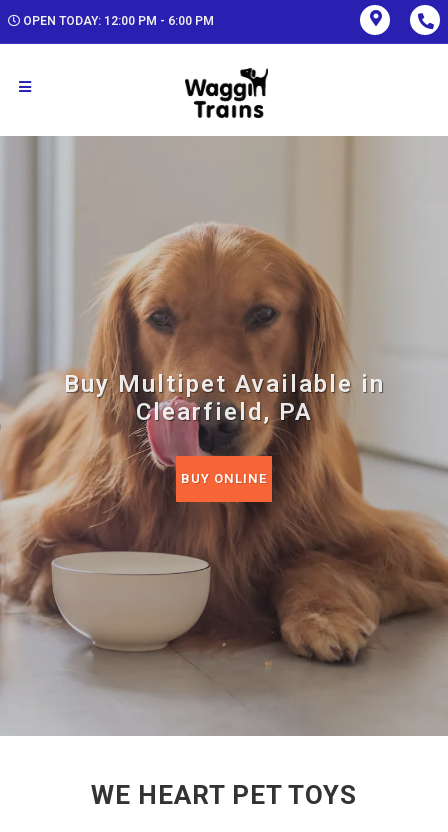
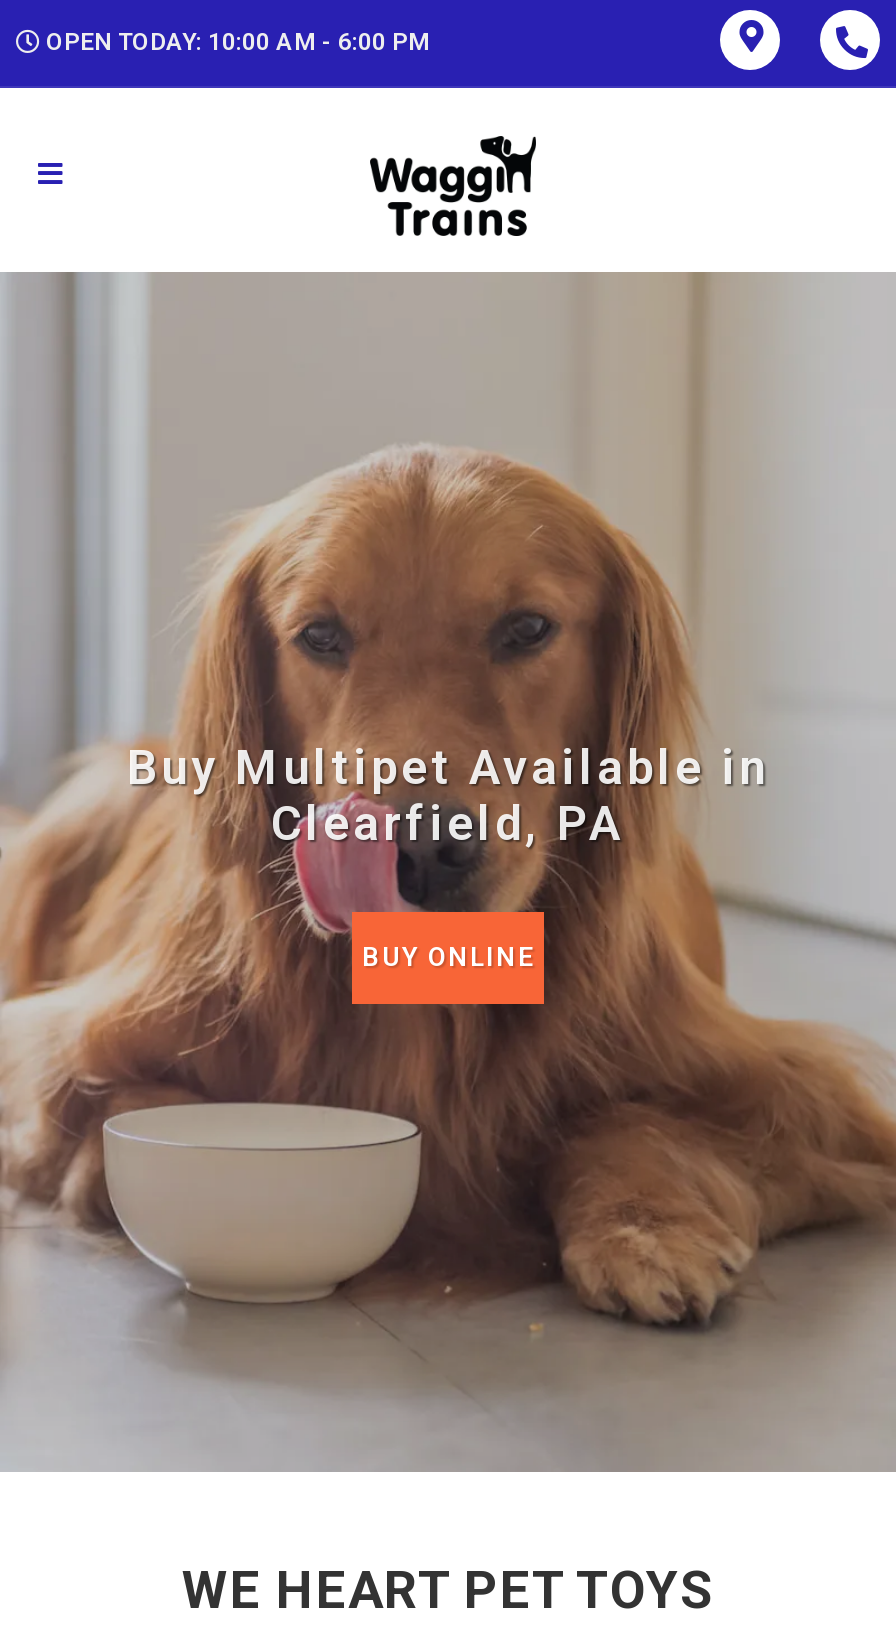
[23,14,214,28] OPEN TODAY: 12:00 PM - 6:00 PM -> [46,28,430,56] OPEN TODAY: 10:00 AM - 6:00 PM

